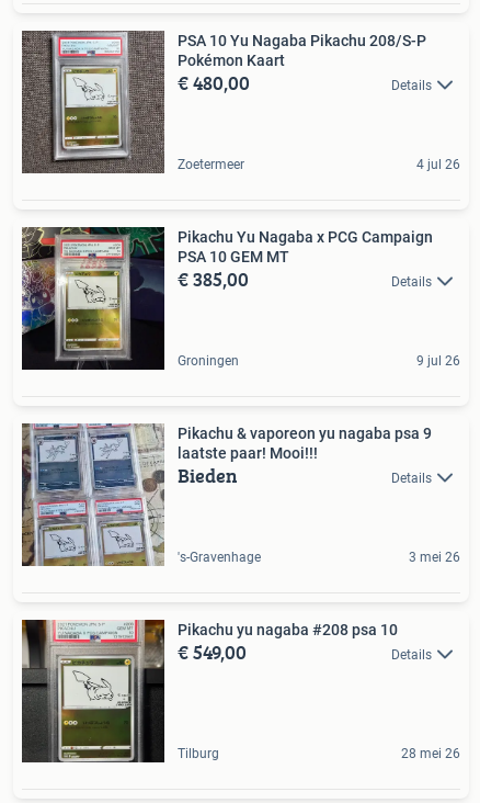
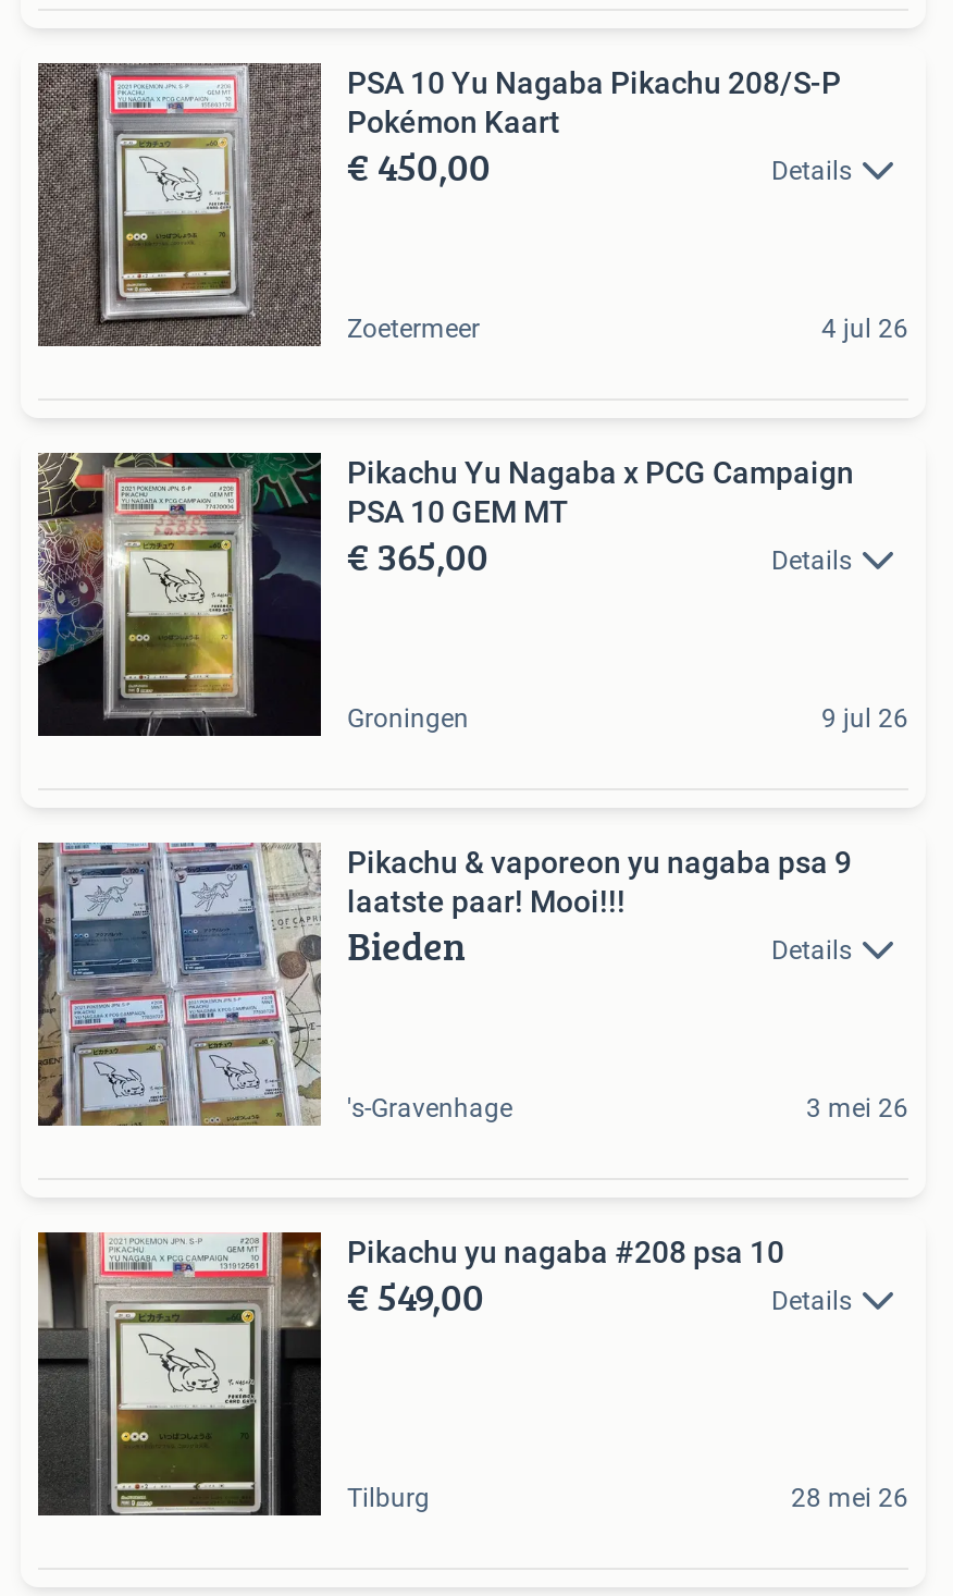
[178,68,250,97] € 480,00 -> [347,137,491,195] € 450,00
[178,264,249,294] € 385,00 -> [347,526,488,585] € 365,00

